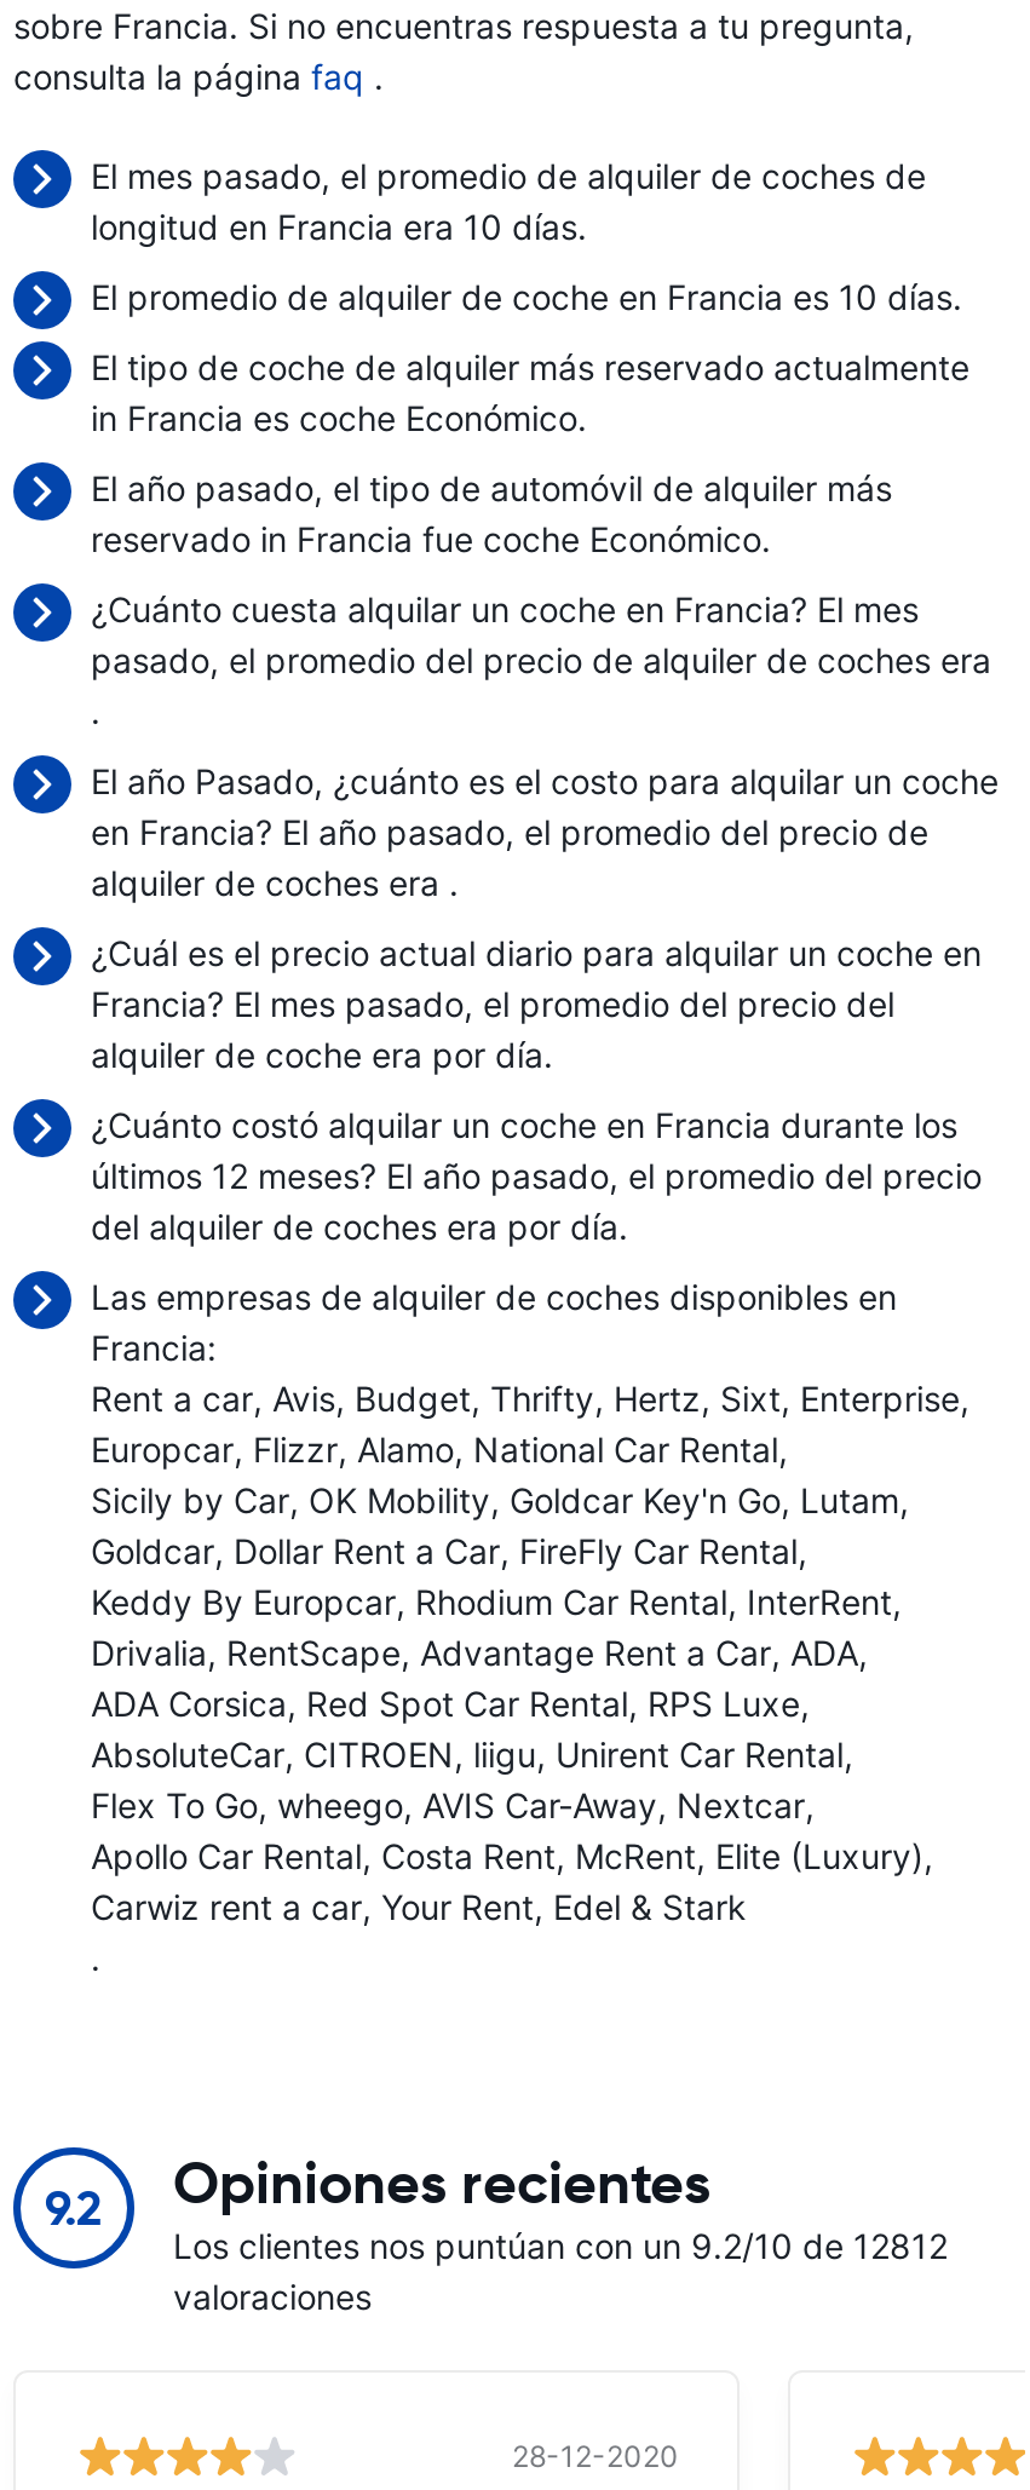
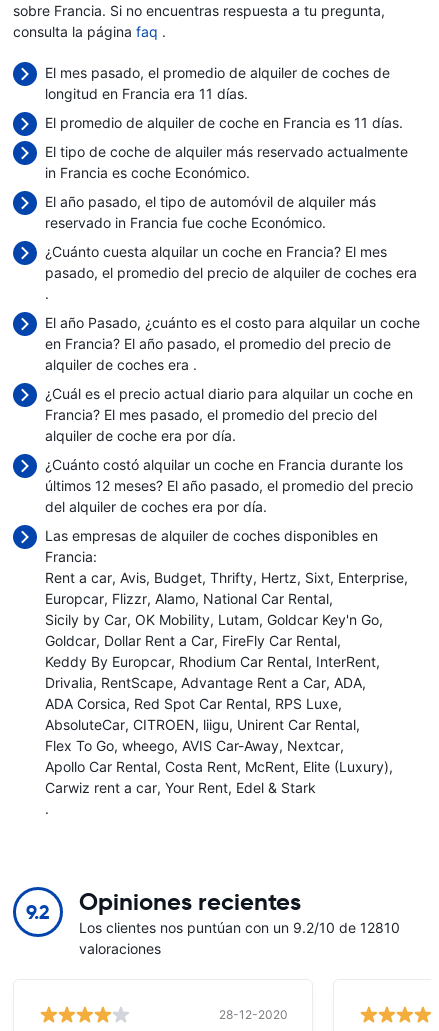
[91,206,587,247] longitud en Francia era 10 días. -> [45,85,248,102] longitud en Francia era 11 días.
[91,276,962,317] El promedio de alquiler de coche en Francia es 10 días. -> [45,114,403,131] El promedio de alquiler de coche en Francia es 11 días.
[91,1479,899,1520] Sicily by Car OK Mobility Goldcar Key'n Go Lutam -> [45,611,379,628] Sicily by Car OK Mobility Lutam Goldcar Key'n Go
[173,2225,948,2266] Los clientes nos puntúan con un 9.2/10 de 12812 -> [79,919,400,936] Los clientes nos puntúan con un 9.2/10 de 12810

